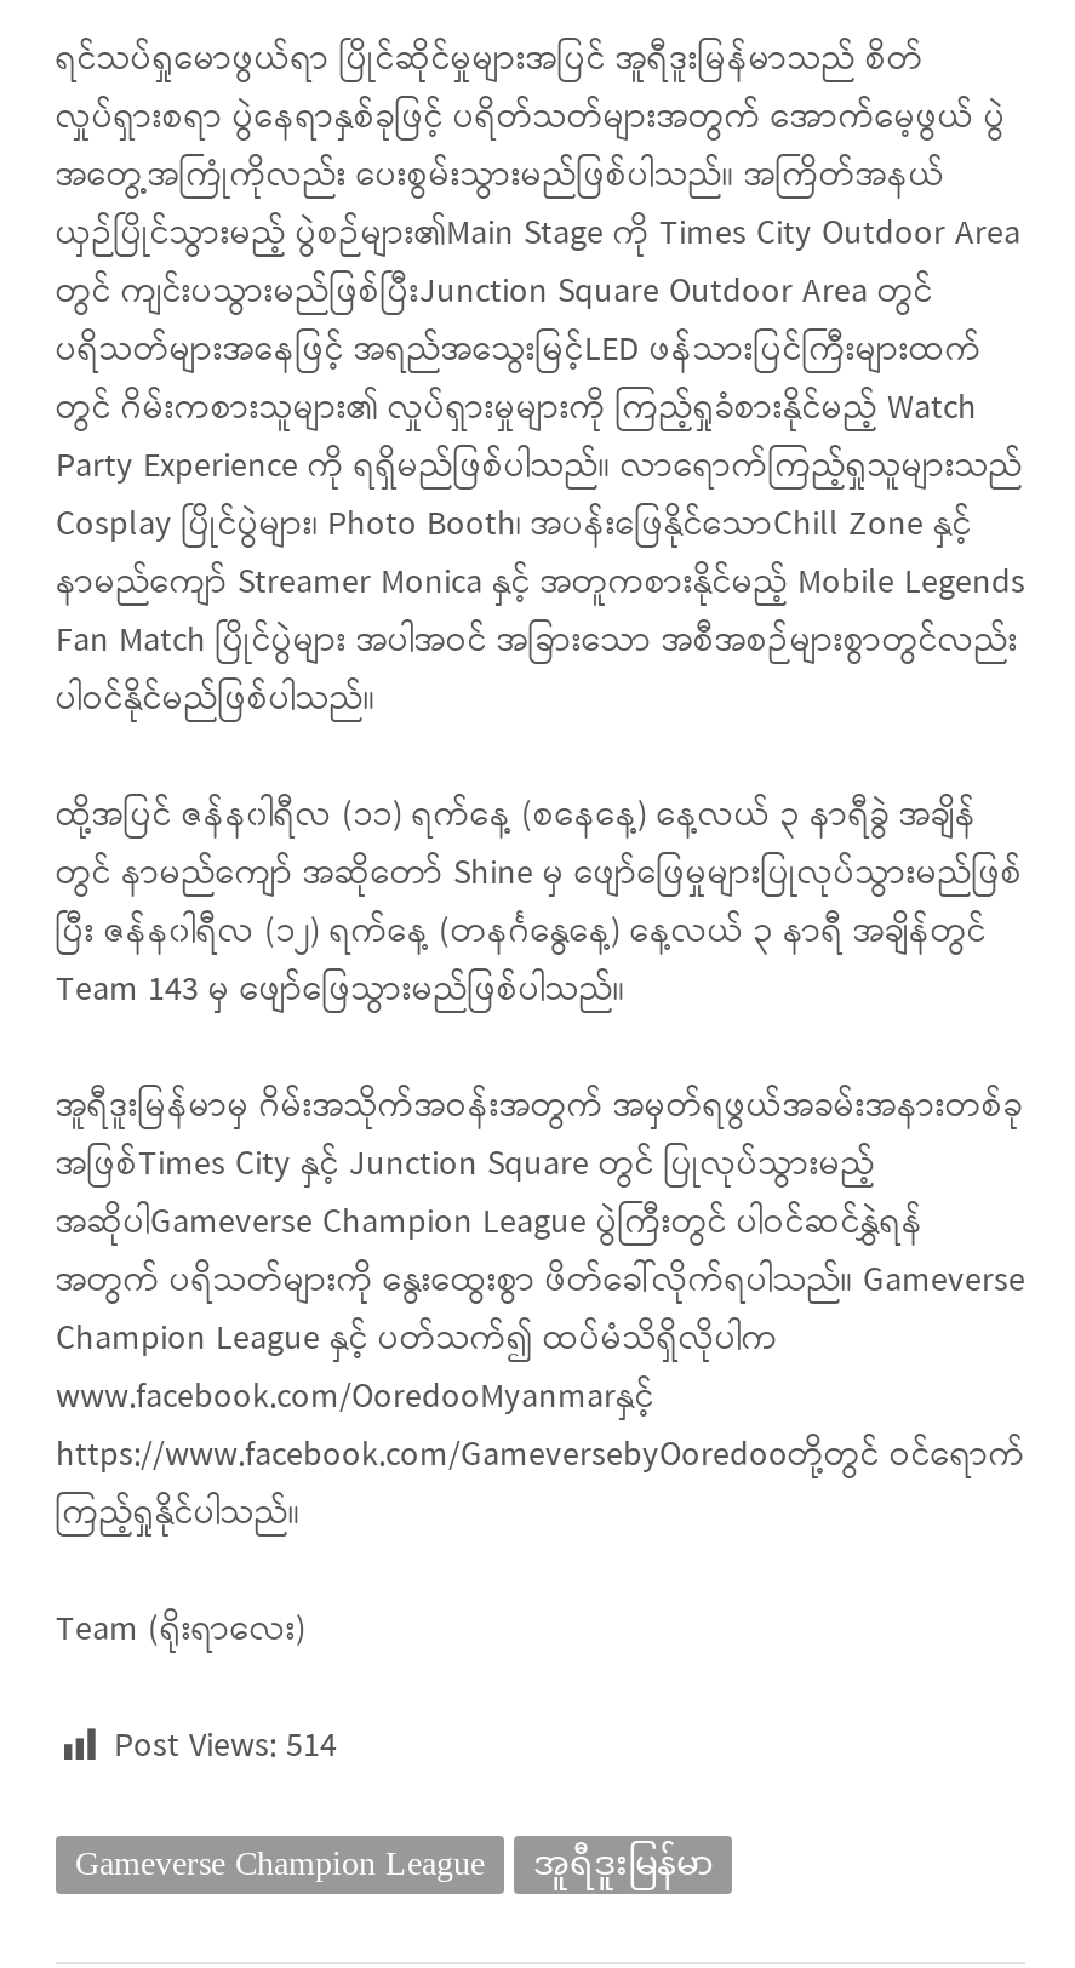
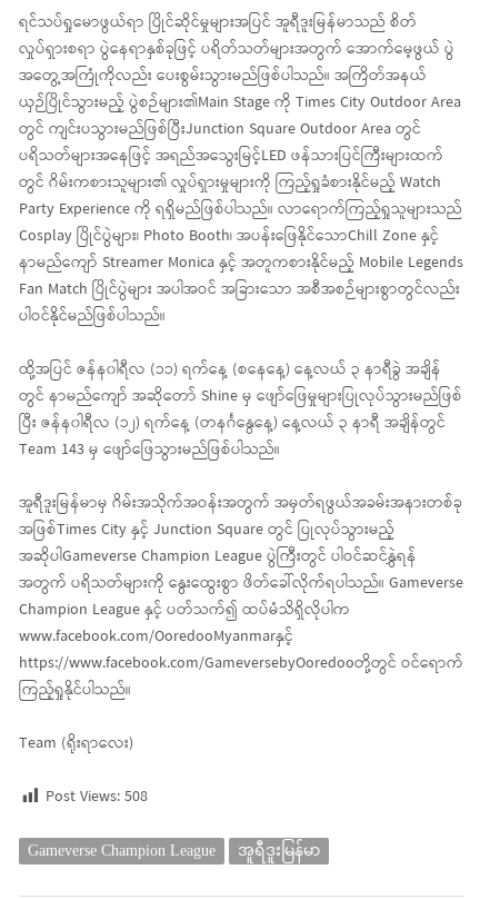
[114,1720,337,1776] Post Views: 514 -> [46,785,148,810] Post Views: 508

